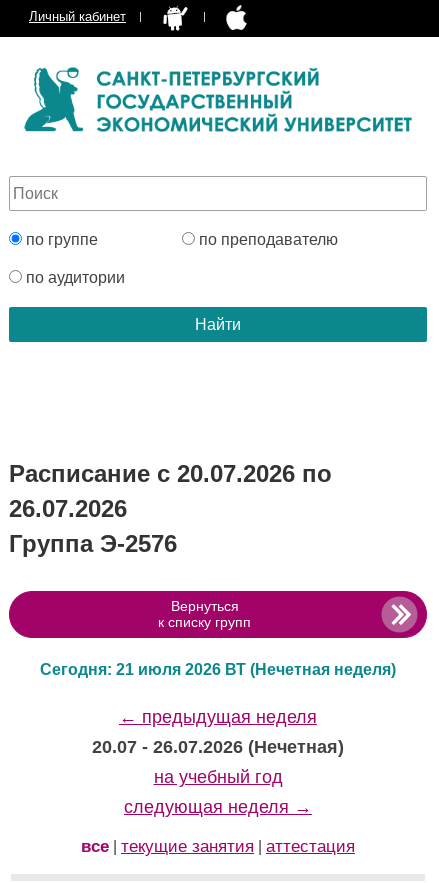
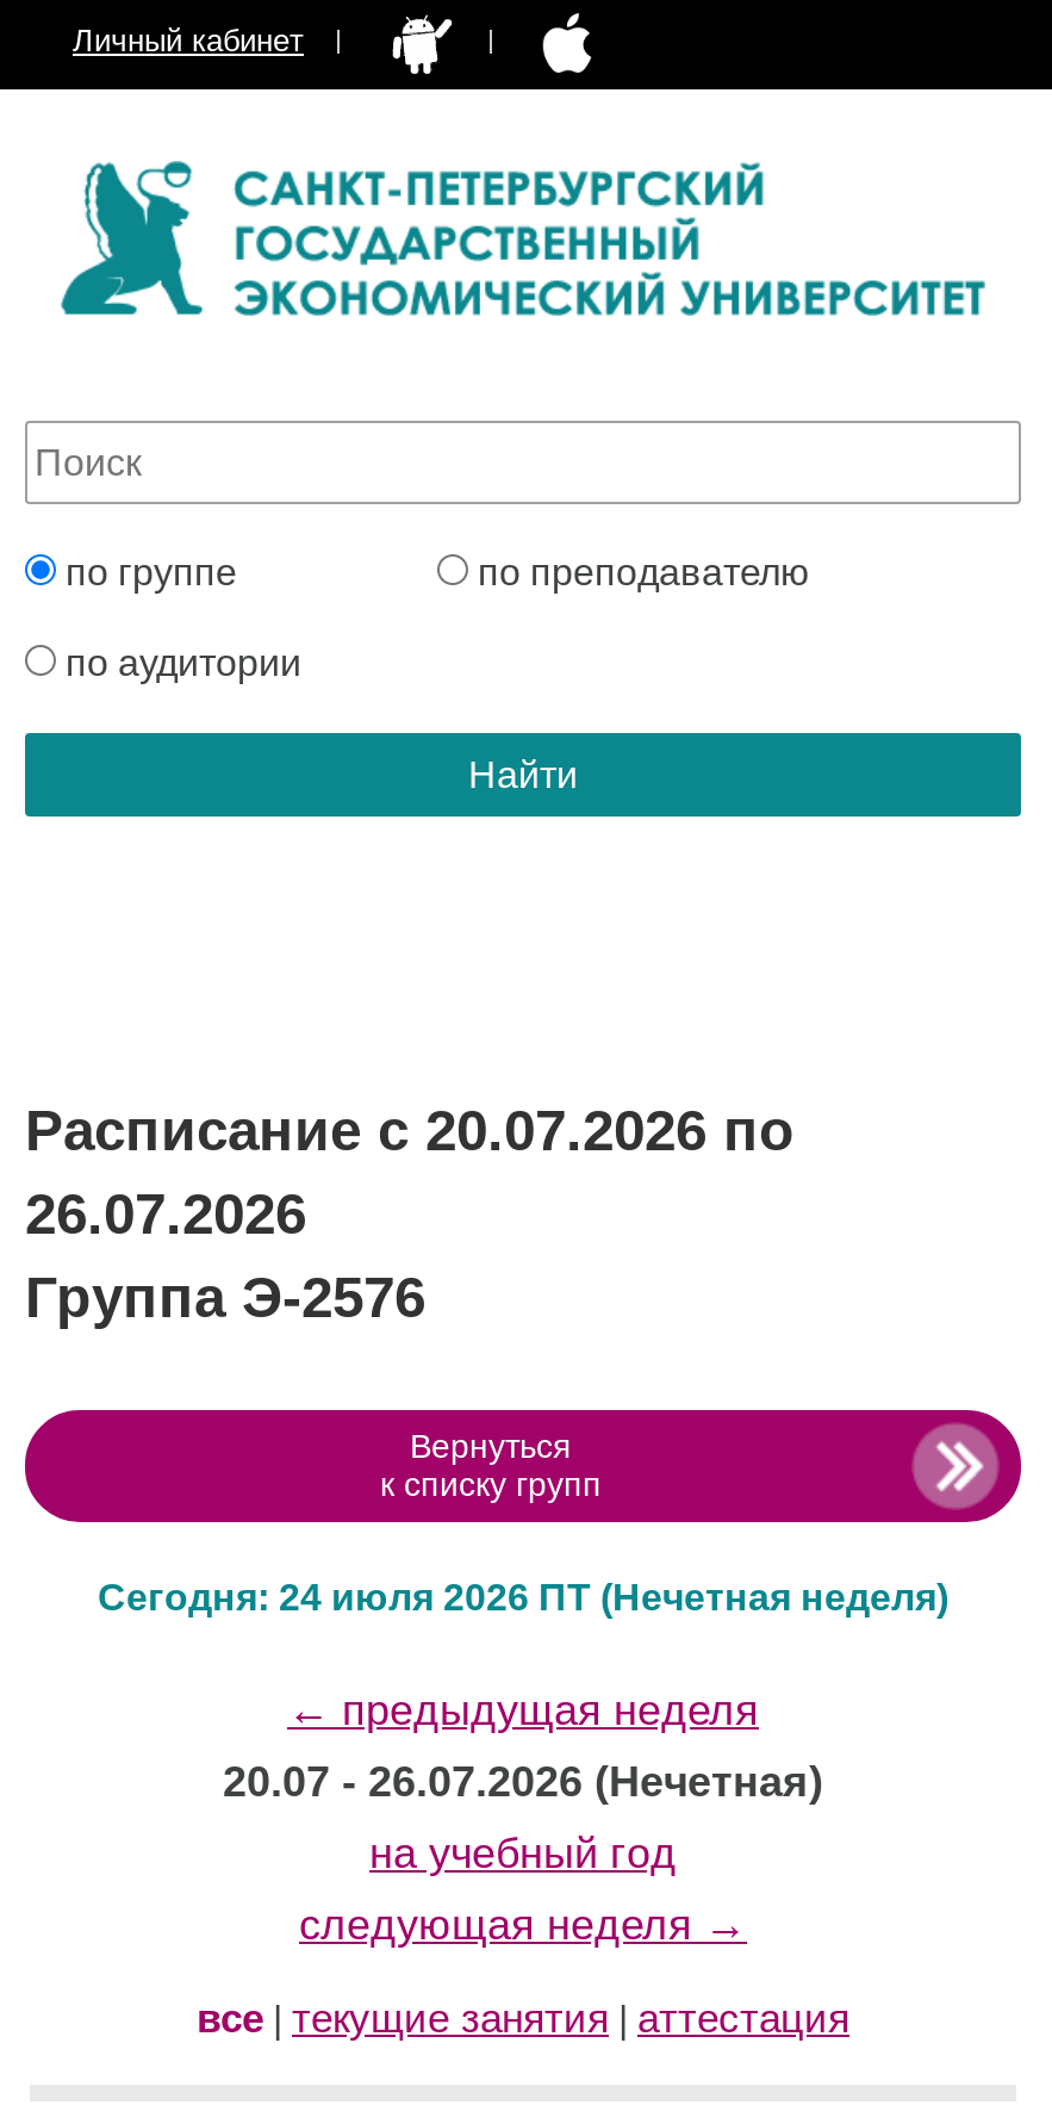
[40,661,396,678] Сегодня: 21 июля 2026 ВТ (Нечетная неделя) -> [98,1577,948,1617] Сегодня: 24 июля 2026 ПТ (Нечетная неделя)

